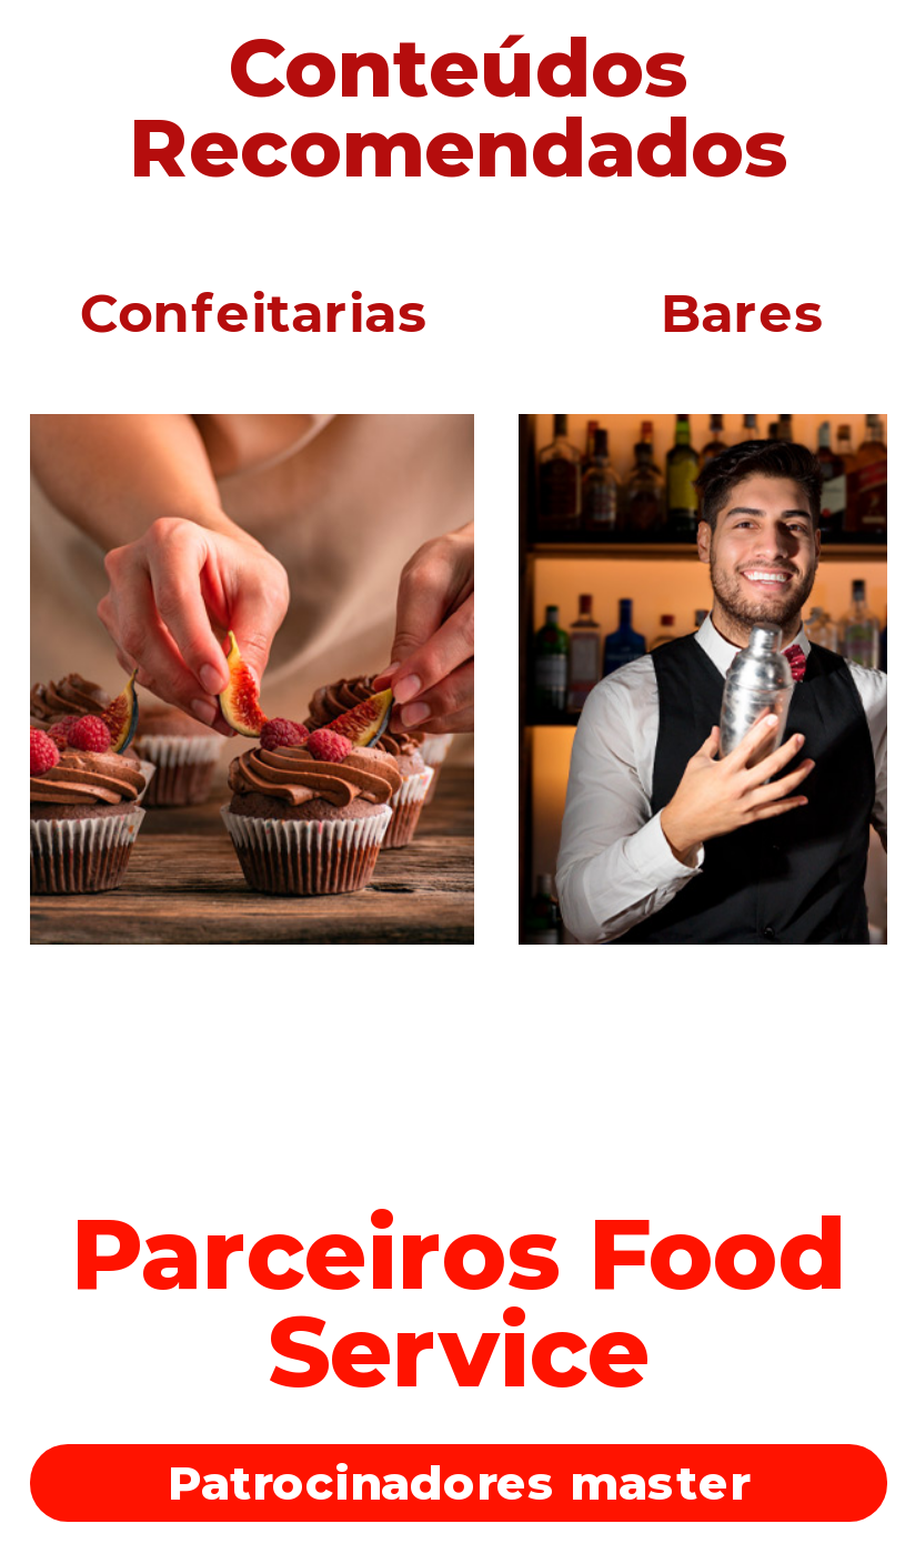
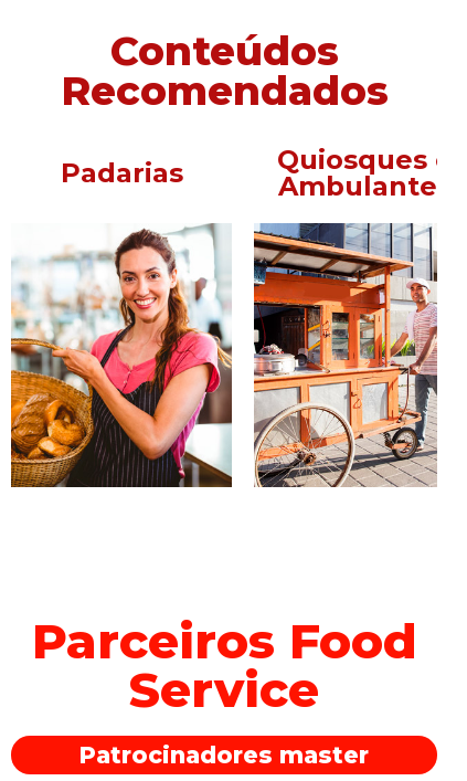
[80,280,823,344] Confeitarias | Bares -> [61,143,453,202] Padarias | Quiosques e | Ambulantes
[28,412,476,945] [image] -> [10,223,232,488] [image]
[516,412,889,947] [image] -> [253,222,438,488] [image]

